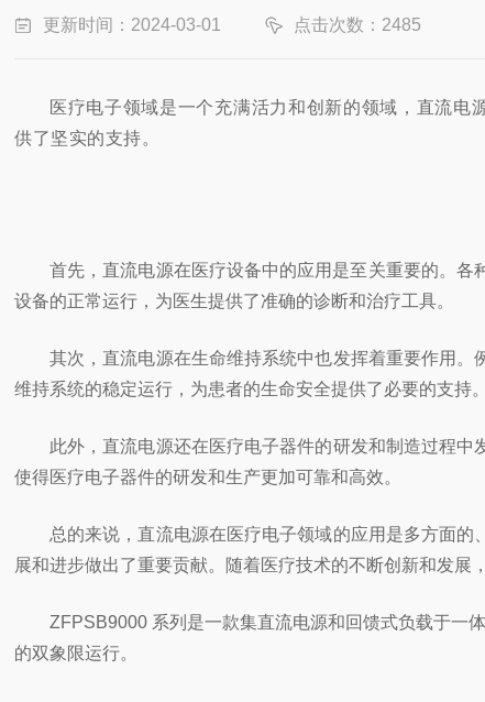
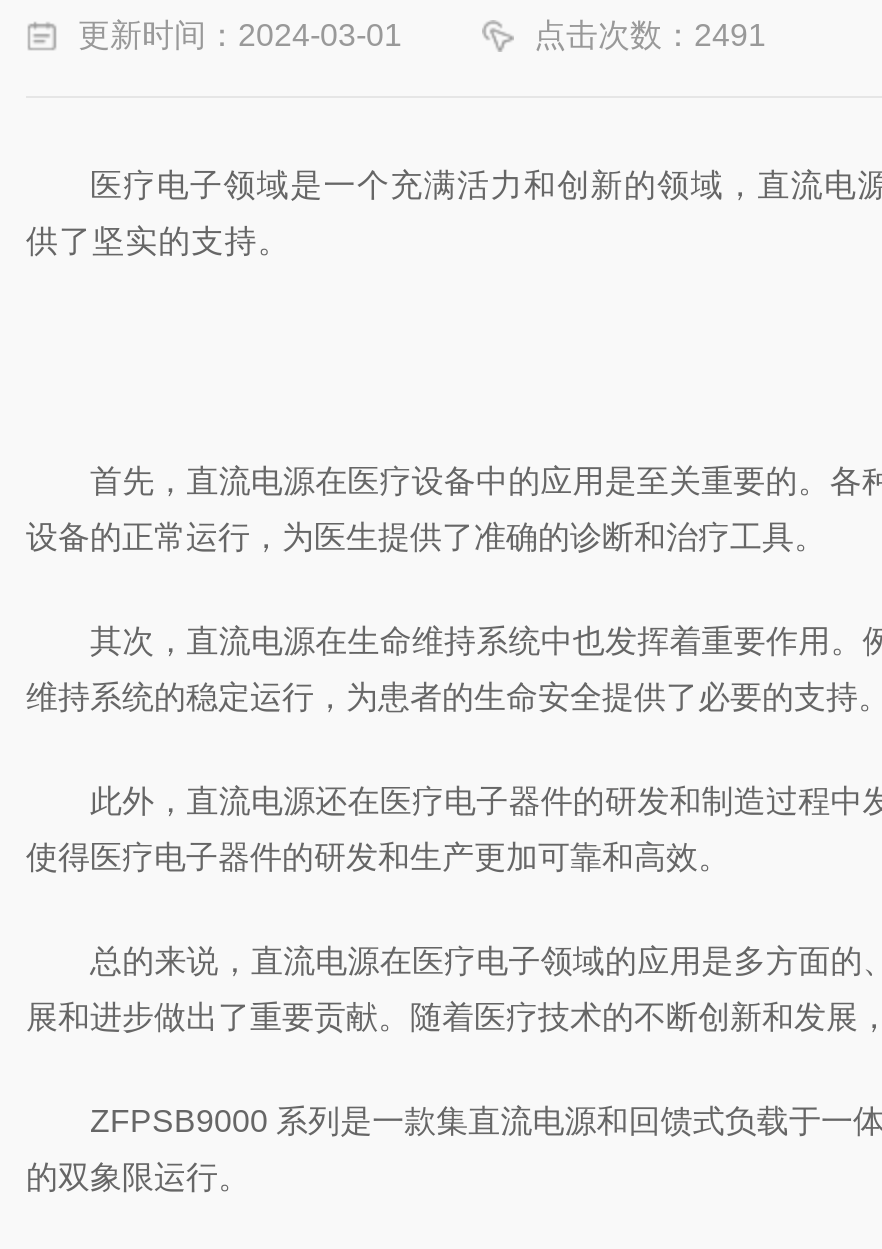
[294,15,421,34] 点击次数：2485 -> [534,18,766,52] 点击次数：2491

